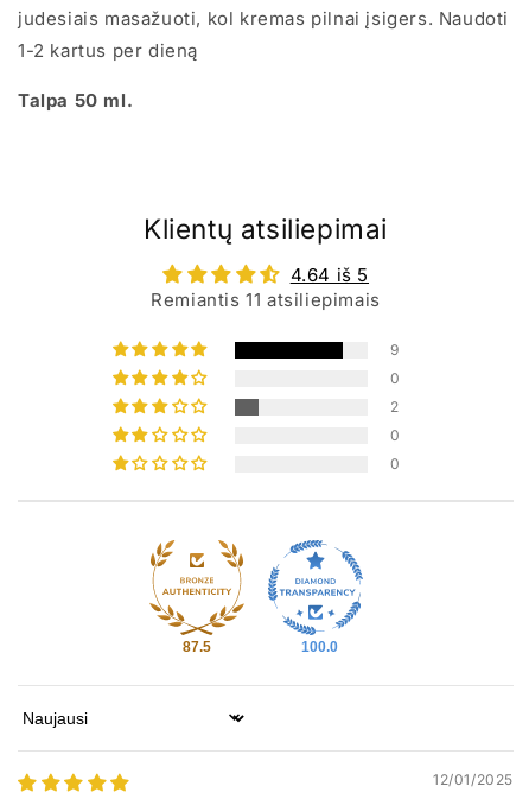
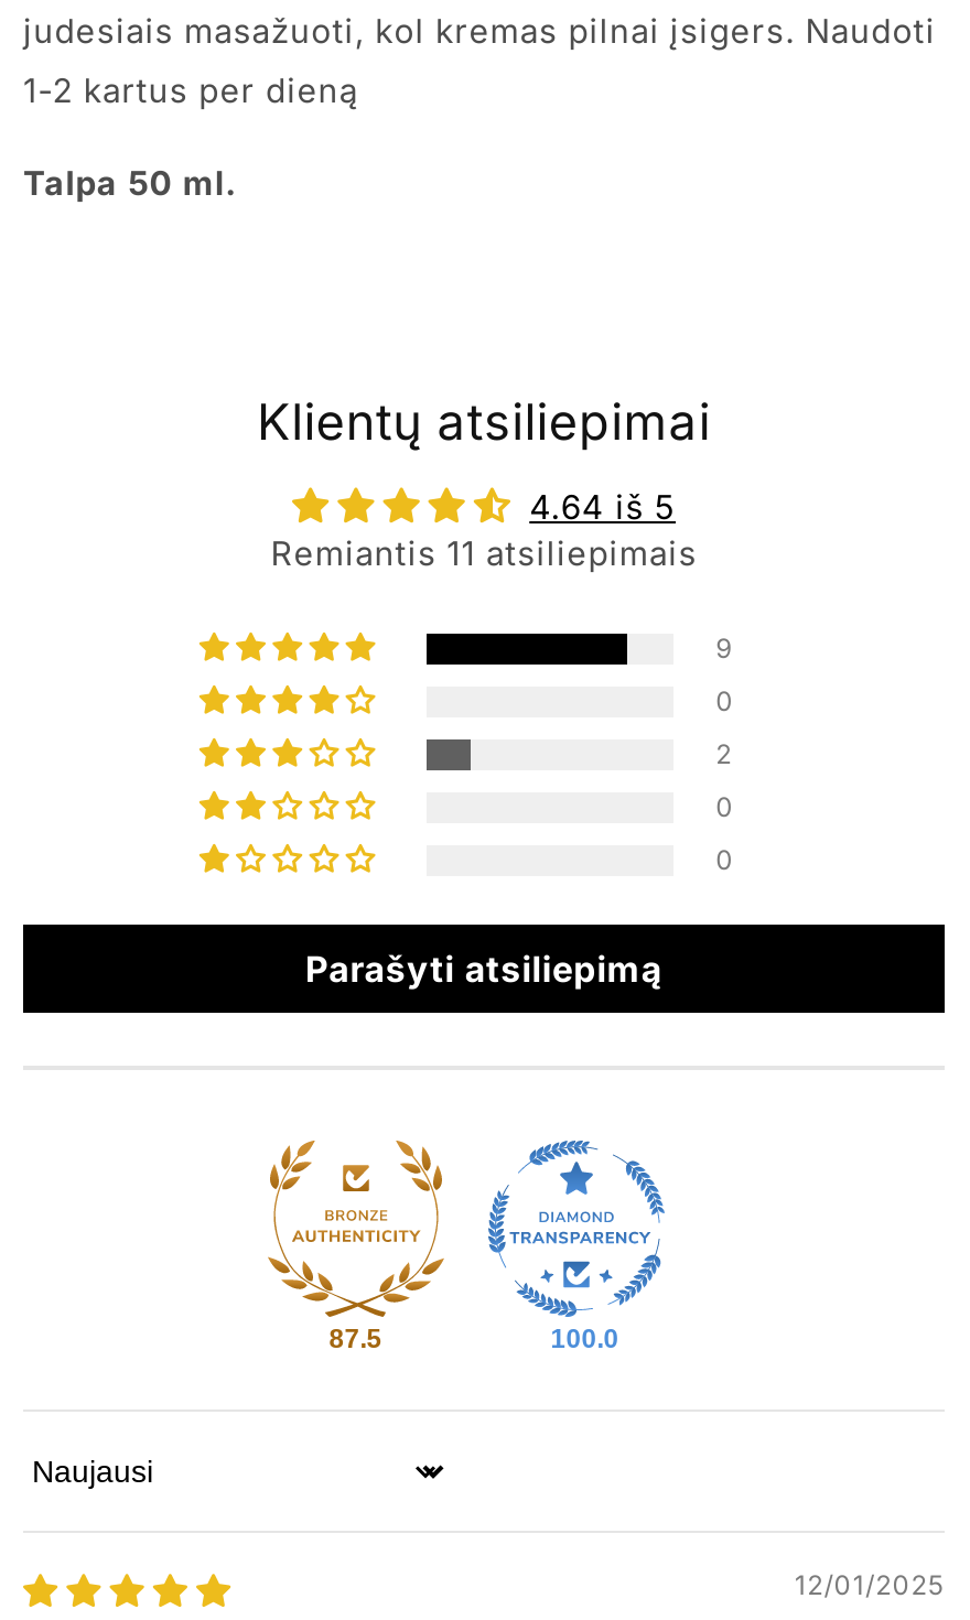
none -> [305,947,662,991] Parašyti atsiliepimą

